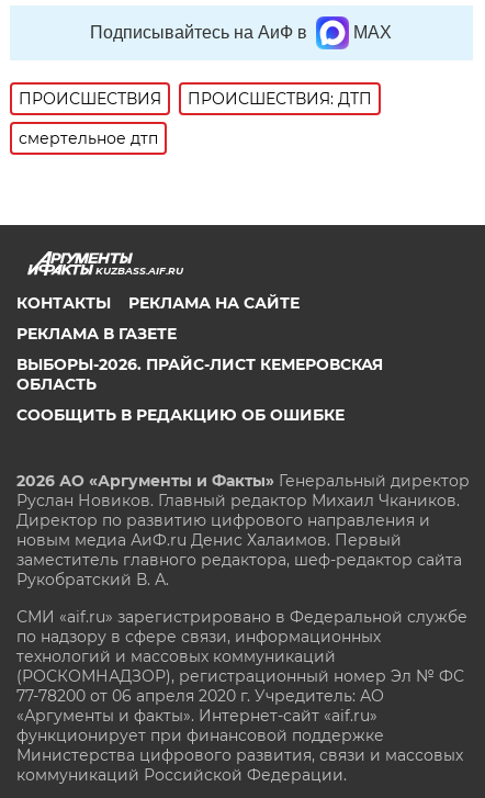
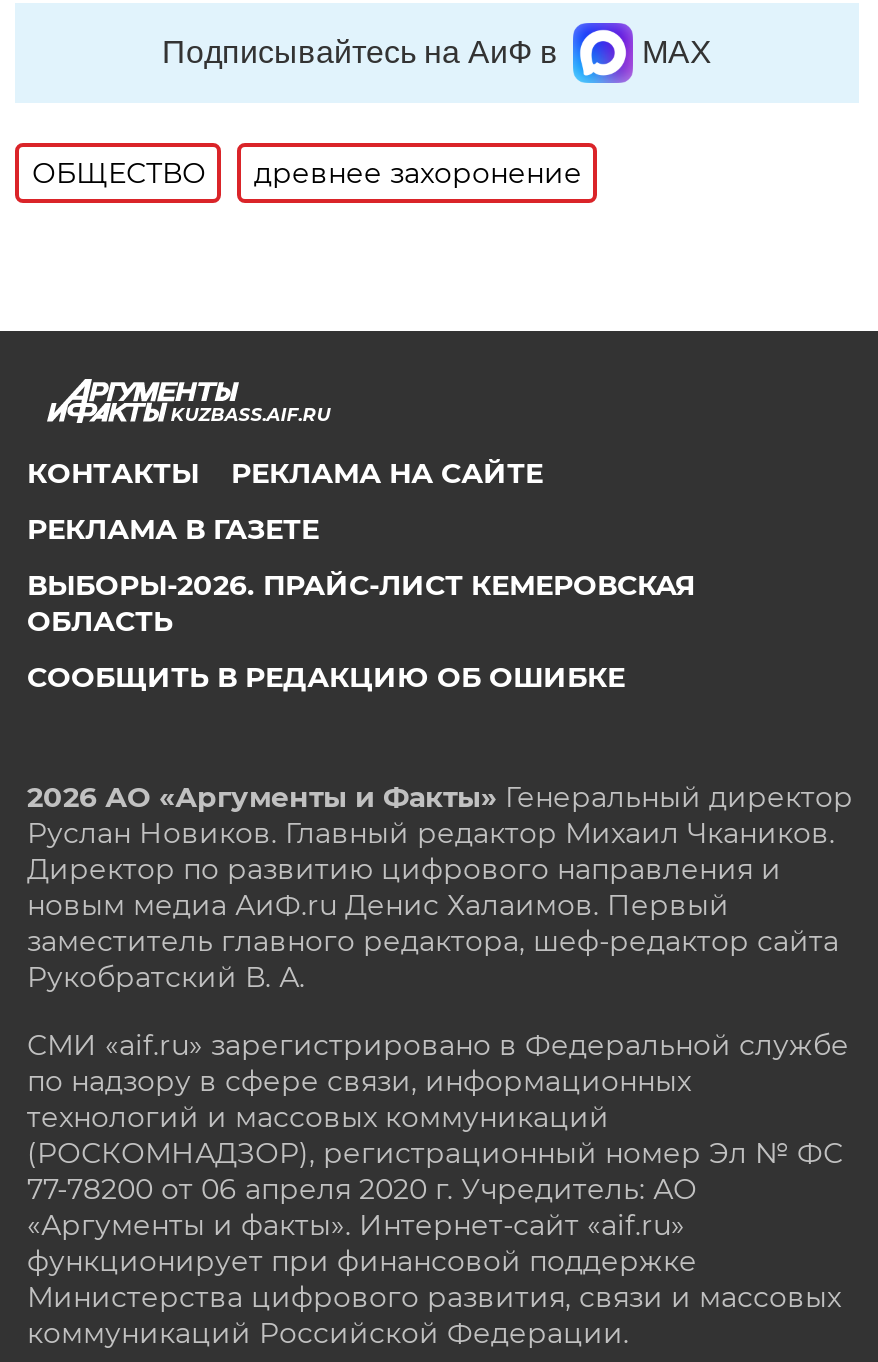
[19,89,372,148] ПРОИСШЕСТВИЯ | ПРОИСШЕСТВИЯ: ДТП | смертельное дтп -> [32,155,582,191] ОБЩЕСТВО | древнее захоронение

